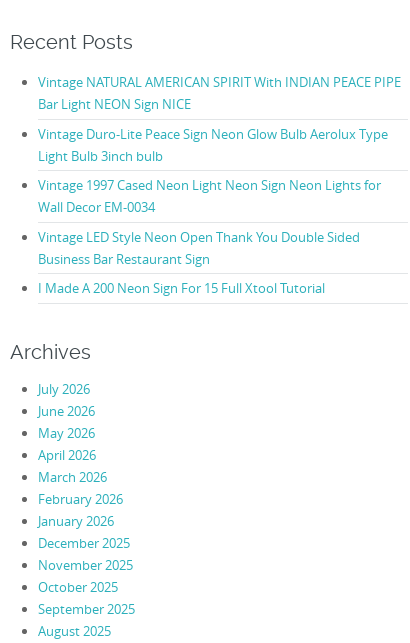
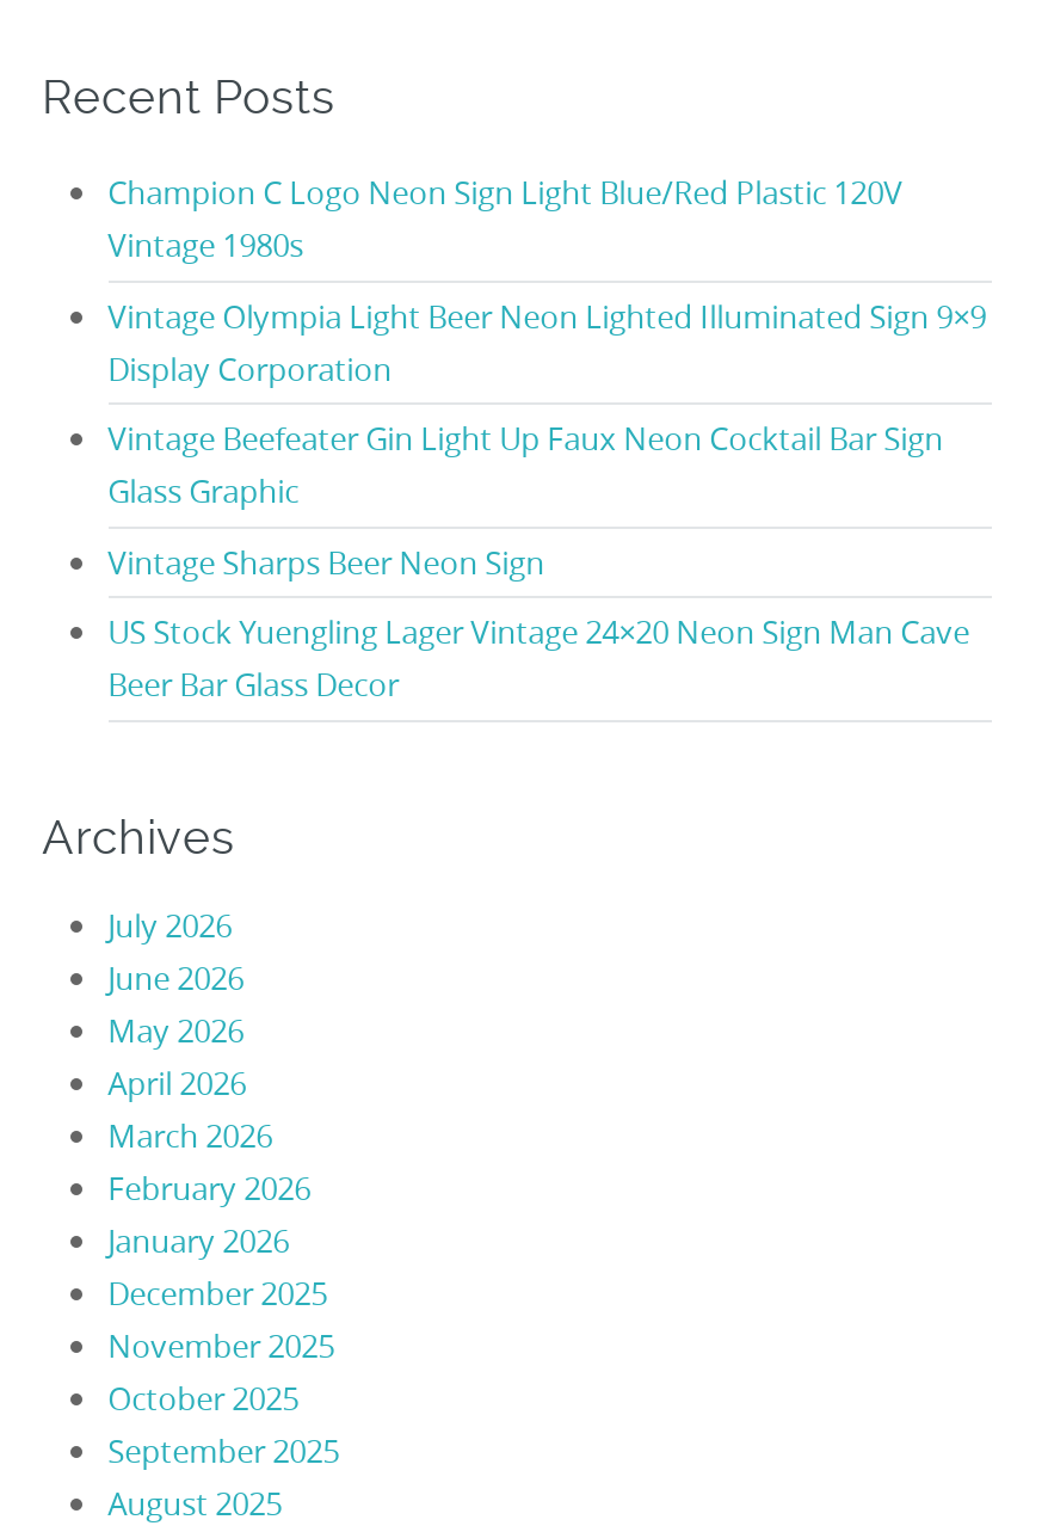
[38,73,401,113] Vintage NATURAL AMERICAN SPIRIT With INDIAN PEACE PIPE | Bar Light NEON Sign NICE -> [108,172,903,267] Champion C Logo Neon Sign Light Blue/Red Plastic 120V | Vintage 1980s
[38,125,388,165] Vintage Duro-Lite Peace Sign Neon Glow Bulb Aerolux Type | Light Bulb 3inch bulb -> [108,295,986,390] Vintage Olympia Light Beer Neon Lighted Illuminated Sign 9×9 | Display Corporation
[38,176,381,216] Vintage 1997 Cased Neon Light Neon Sign Neon Lights for | Wall Decor EM-0034 -> [108,418,943,513] Vintage Beefeater Gin Light Up Faux Neon Cocktail Bar Sign | Glass Graphic
[38,228,360,268] Vintage LED Style Neon Open Thank You Double Sided | Business Bar Restaurant Sign -> [108,541,545,584] Vintage Sharps Beer Neon Sign
[38,279,325,297] I Made A 200 Neon Sign For 15 Full Xtool Tutorial -> [108,611,969,707] US Stock Yuengling Lager Vintage 24×20 Neon Sign Man Cave | Beer Bar Glass Decor

